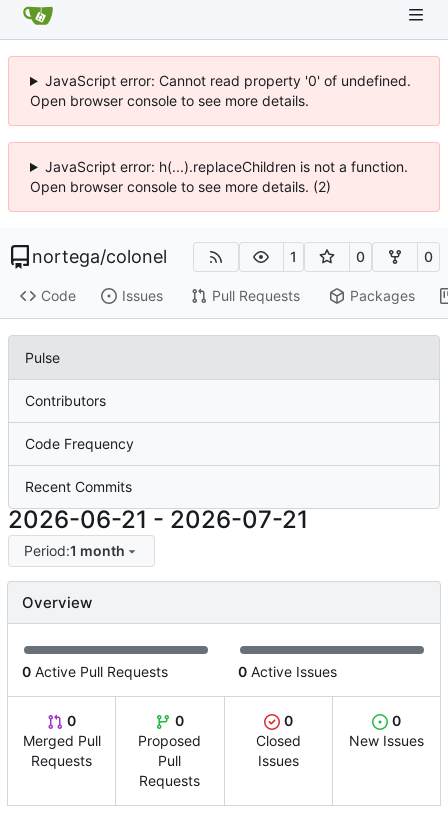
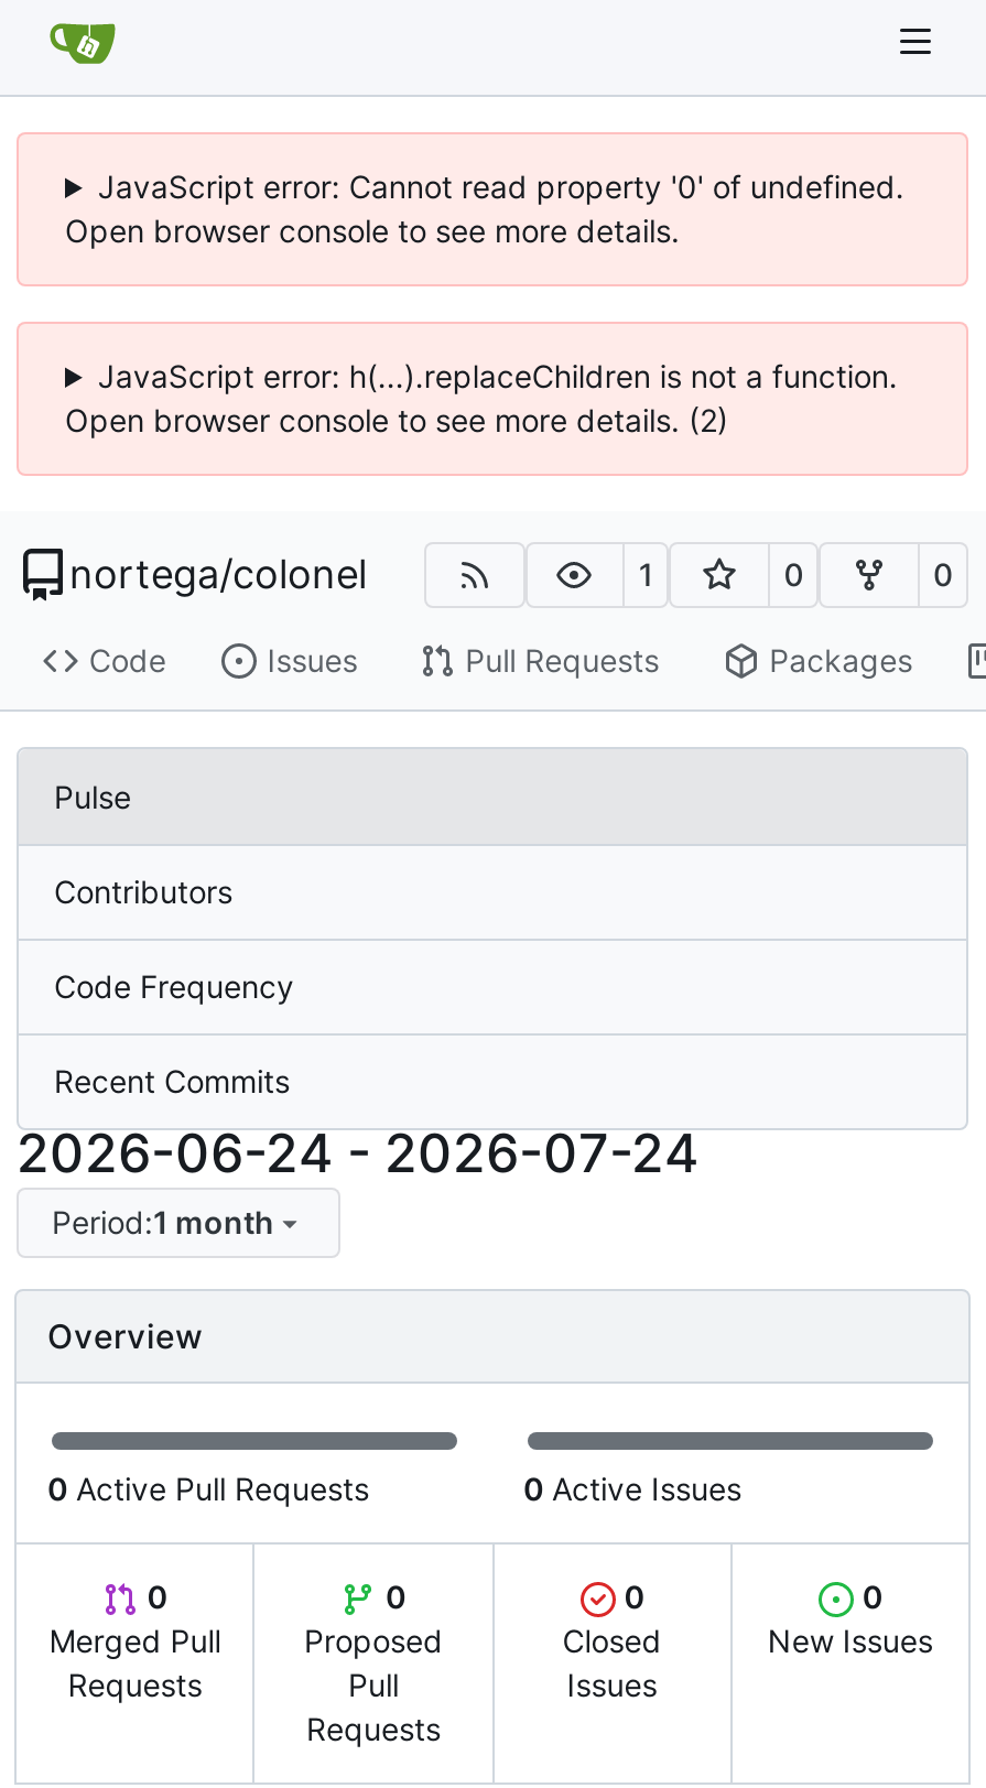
[8,505,308,534] 2026-06-21 - 2026-07-21 -> [17,1122,700,1186] 2026-06-24 - 2026-07-24

